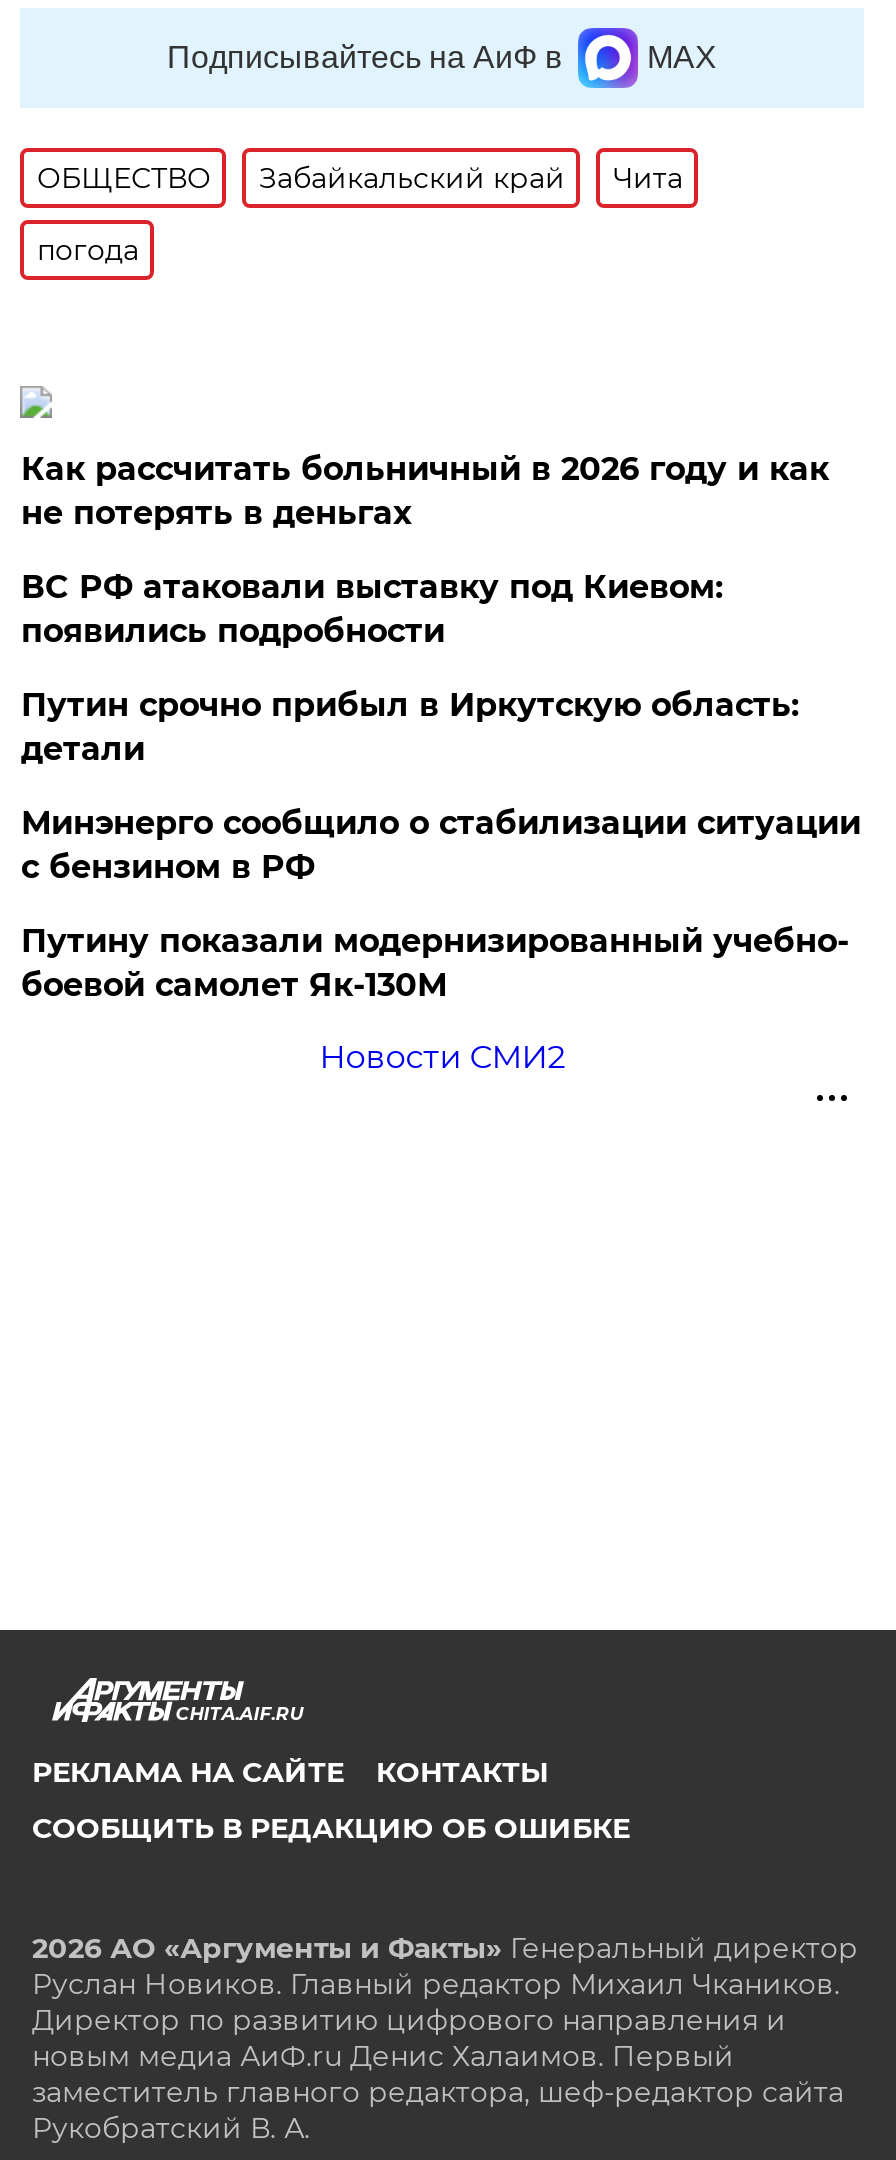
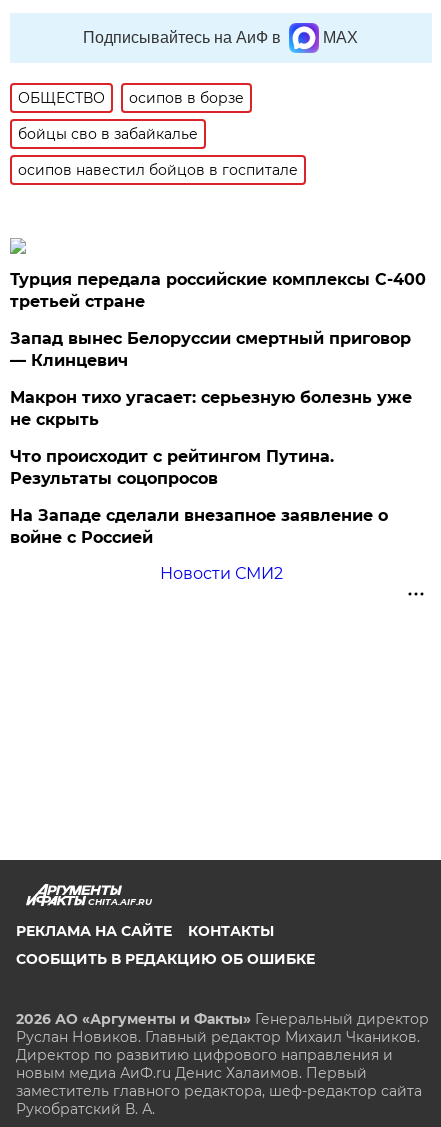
[37,160,683,268] Забайкальский край | Чита | погода -> [18,89,298,179] осипов в борзе | бойцы сво в забайкалье | осипов навестил бойцов в госпитале
[21,450,861,1004] Как рассчитать больничный в 2026 году и как | не потерять в деньгах | ВС РФ атаковали выставку под Киевом: | появились подробности | Путин срочно прибыл в Иркутскую область: | детали | Минэнерго сообщило о стабилизации ситуации | с бензином в РФ | Путину показали модернизированный учебно- | боевой самолет Як-130М -> [10,270,426,547] Турция передала российские комплексы С-400 | третьей стране | Запад вынес Белоруссии смертный приговор | — Клинцевич | Макрон тихо угасает: серьезную болезнь уже | не скрыть | Что происходит с рейтингом Путина. | Результаты соцопросов | На Западе сделали внезапное заявление о | войне с Россией

